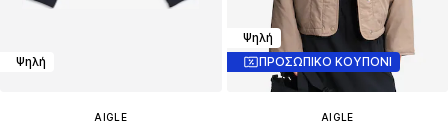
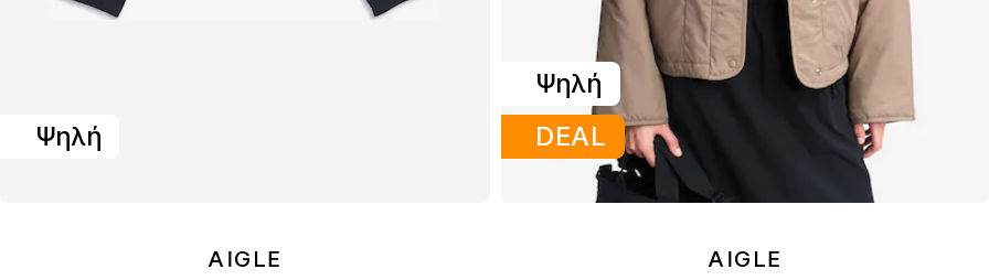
[258,54,391,69] ΠΡΟΣΩΠΙΚΟ ΚΟΥΠΟΝΙ -> [535,119,606,153] DEAL

